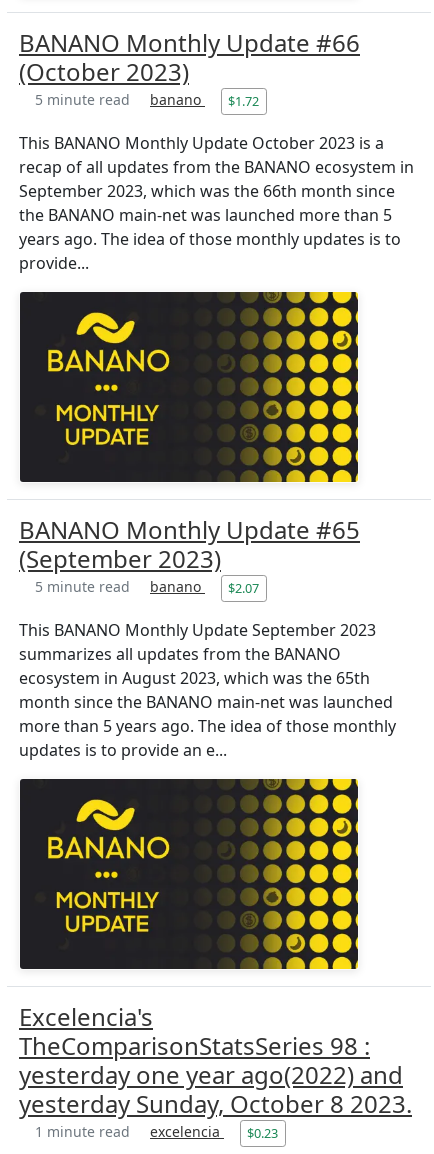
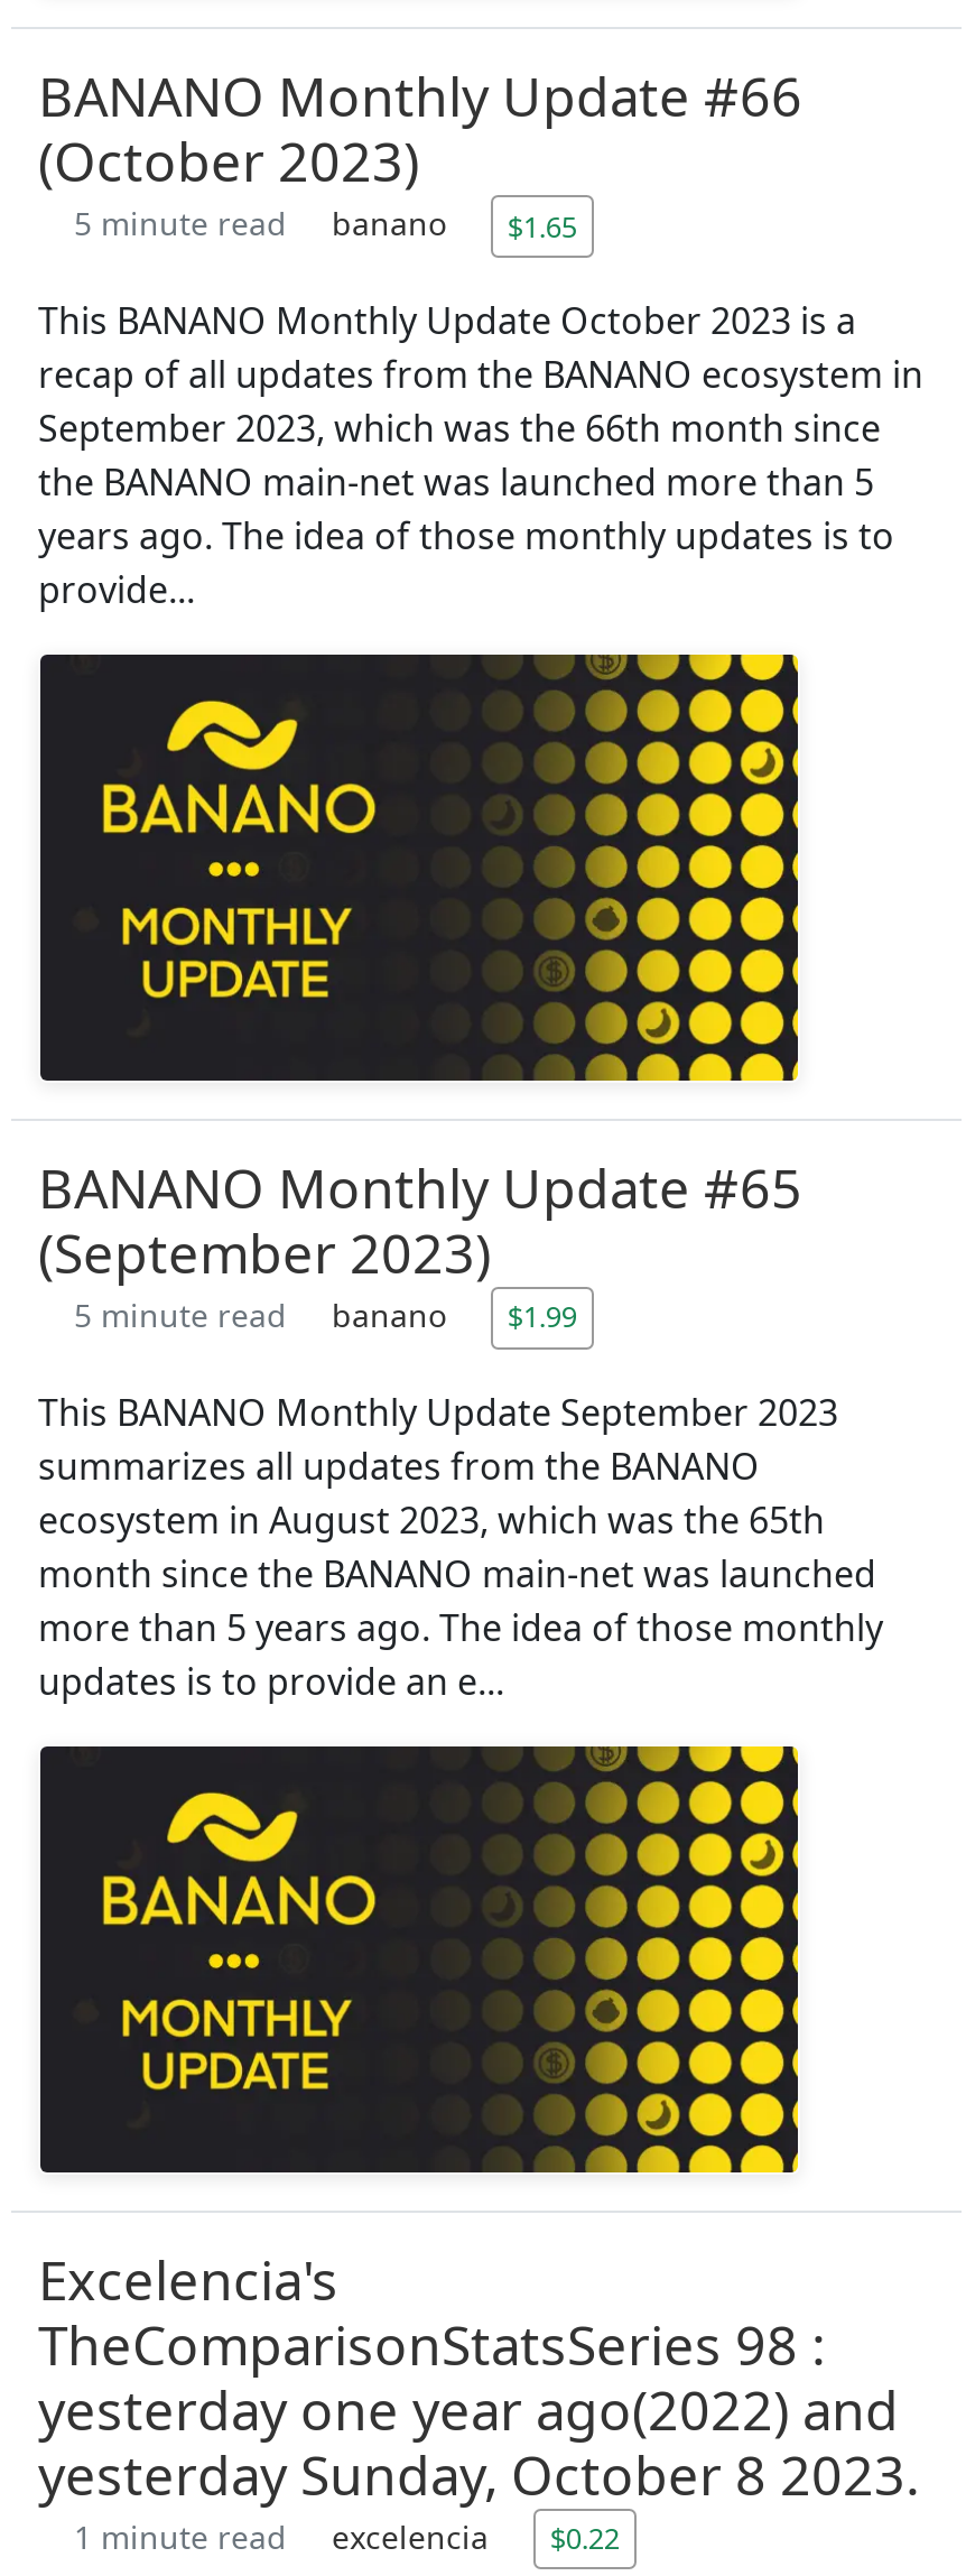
[35,90,259,110] 5 minute read banano $1.72 -> [74,202,577,246] 5 minute read banano $1.65
[35,577,259,597] 5 minute read banano $2.07 -> [74,1293,577,1338] 5 minute read banano $1.99
[35,1122,278,1142] 1 minute read excelencia $0.23 -> [74,2515,619,2559] 1 minute read excelencia $0.22

